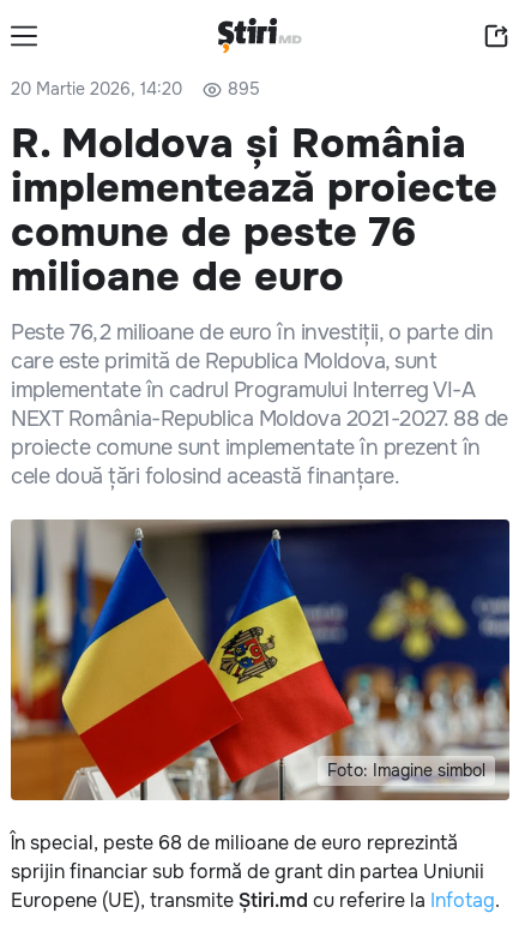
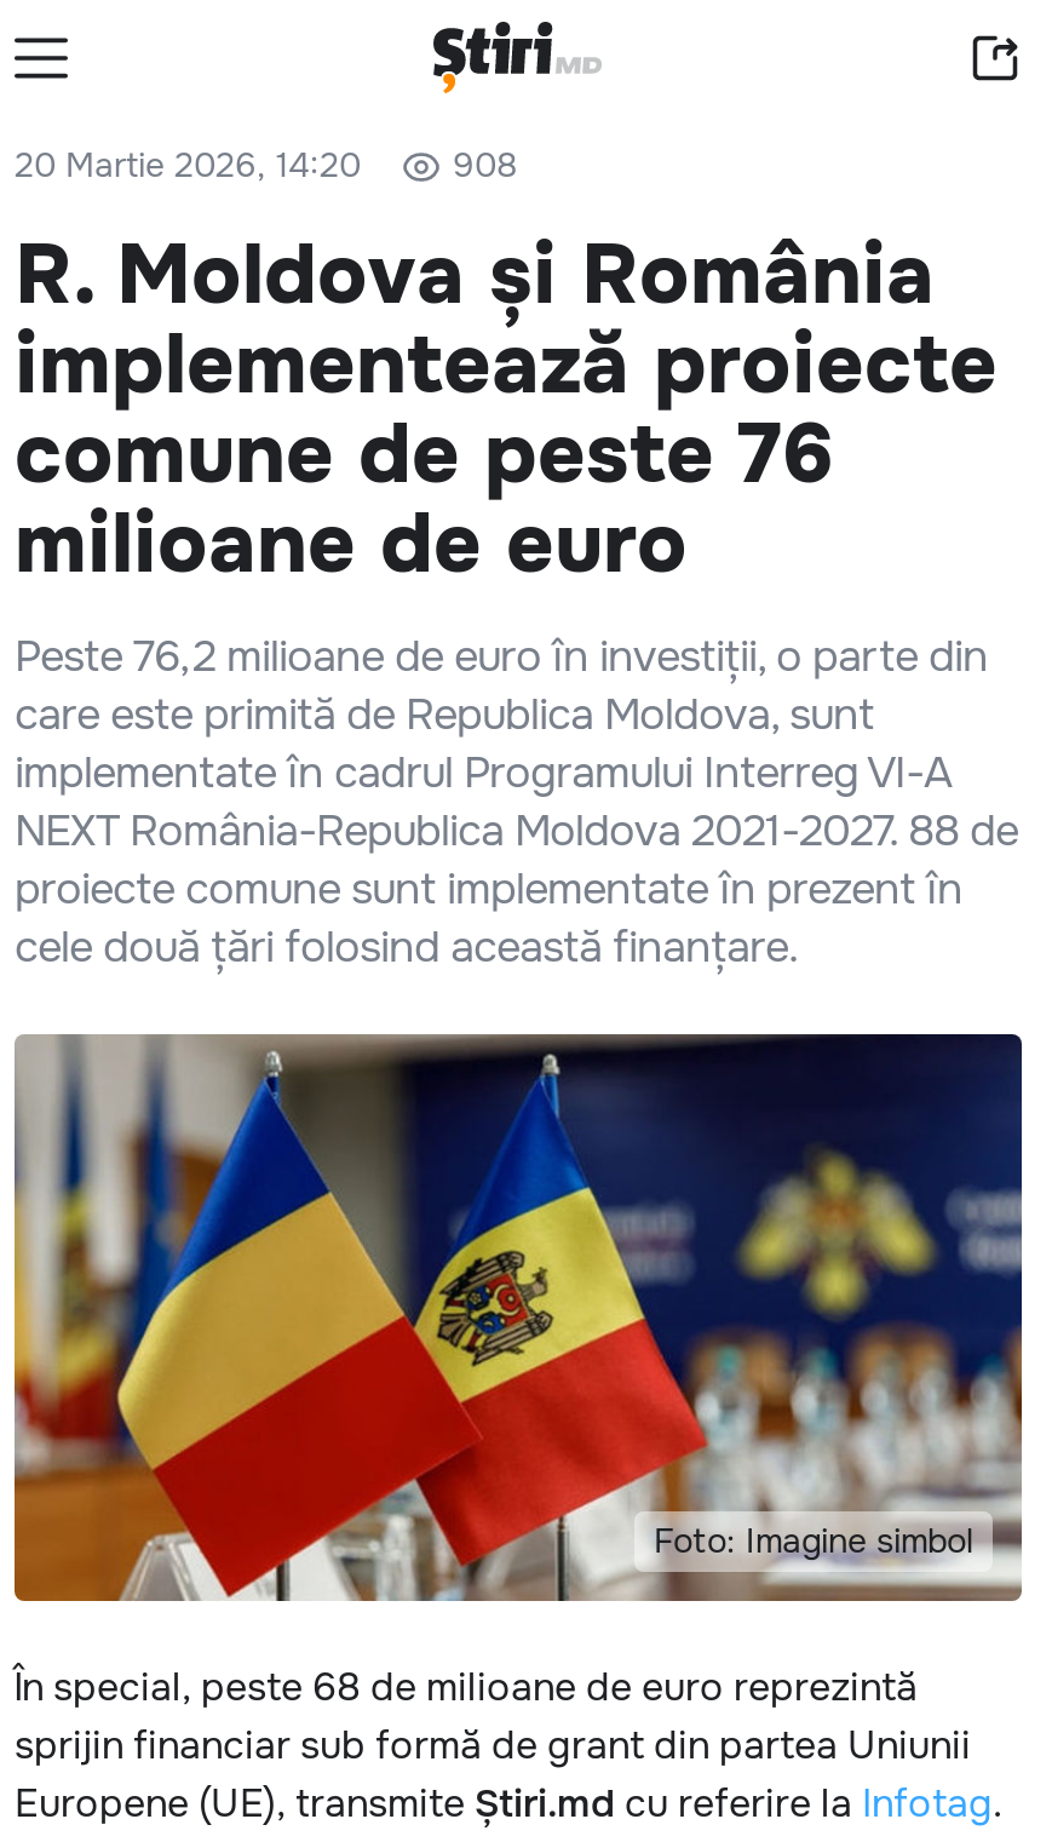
[228,78,260,100] 895 -> [453,143,518,187] 908

